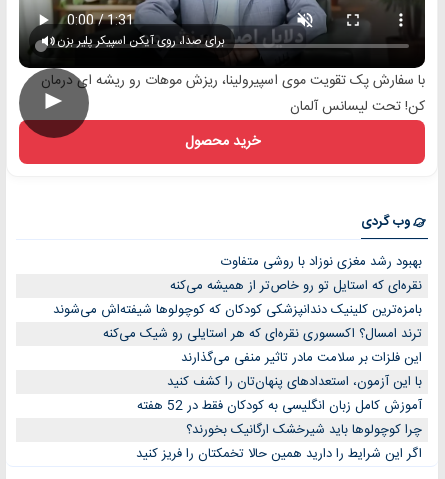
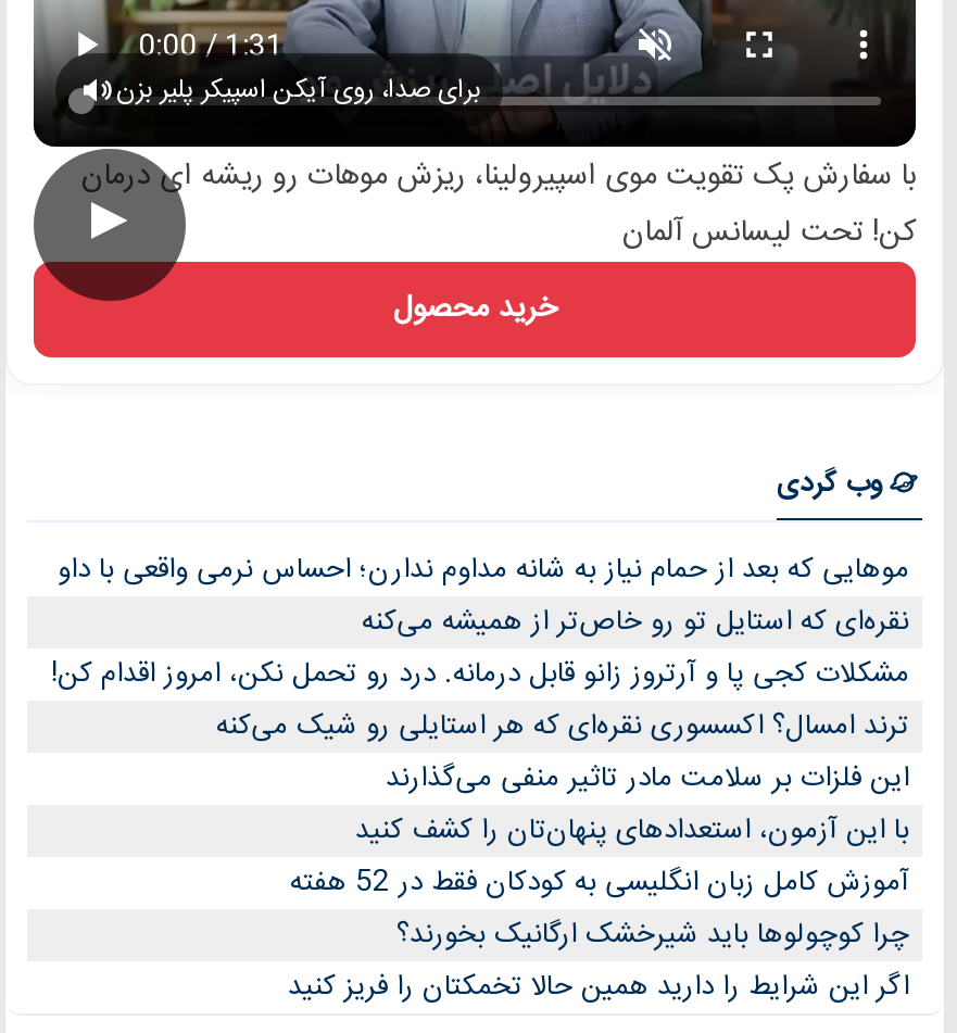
[221,251,422,273] بهبود رشد مغزی نوزاد با روشی متفاوت -> [58,546,909,593] موهایی که بعد از حمام نیاز به شانه مداوم ندارن؛ احساس نرمی واقعی با داو
[53,299,422,321] بامزه‌ترین کلینیک دندانپزشکی کودکان که کوچولوها شیفته‌اش می‌شوند -> [51,650,909,698] مشکلات کجی پا و آرتروز زانو قابل درمانه. درد رو تحمل نکن، امروز اقدام کن!

